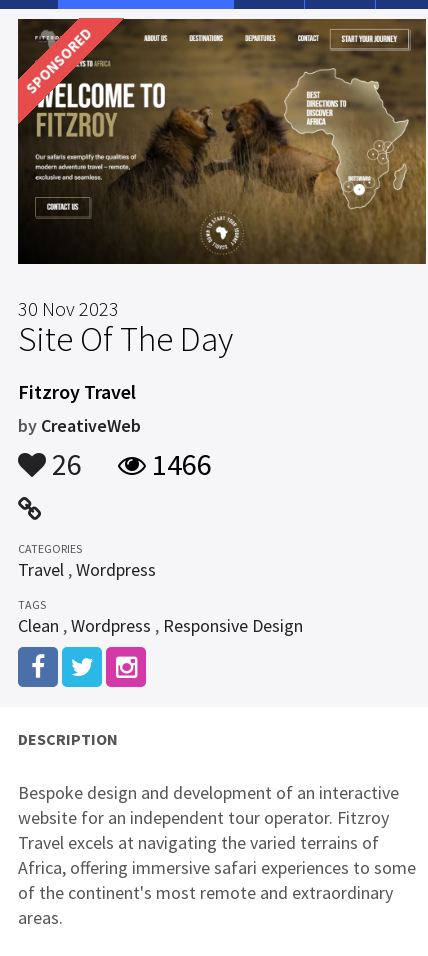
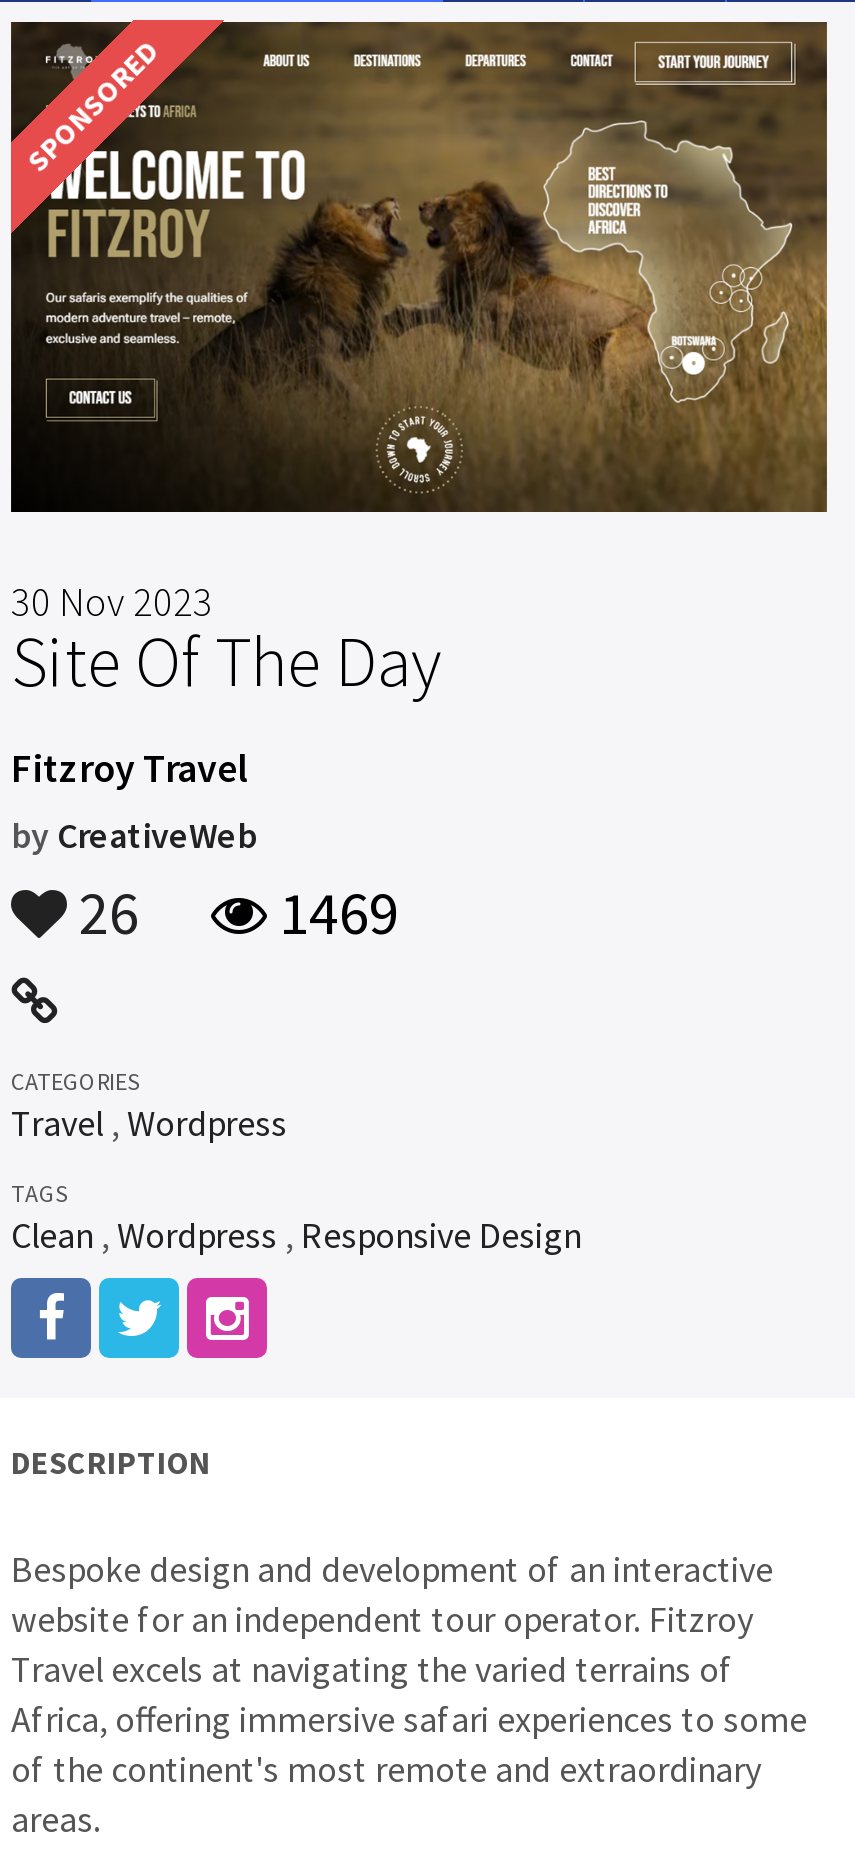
[46,445,212,483] 26 1466 -> [67,874,399,950] 26 1469

